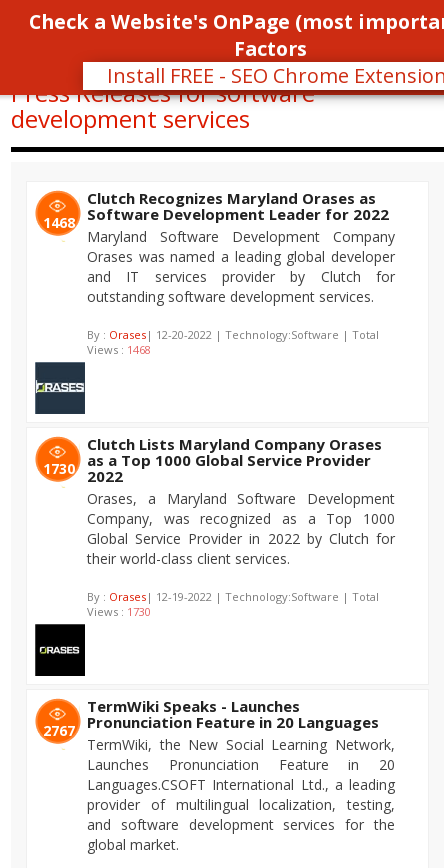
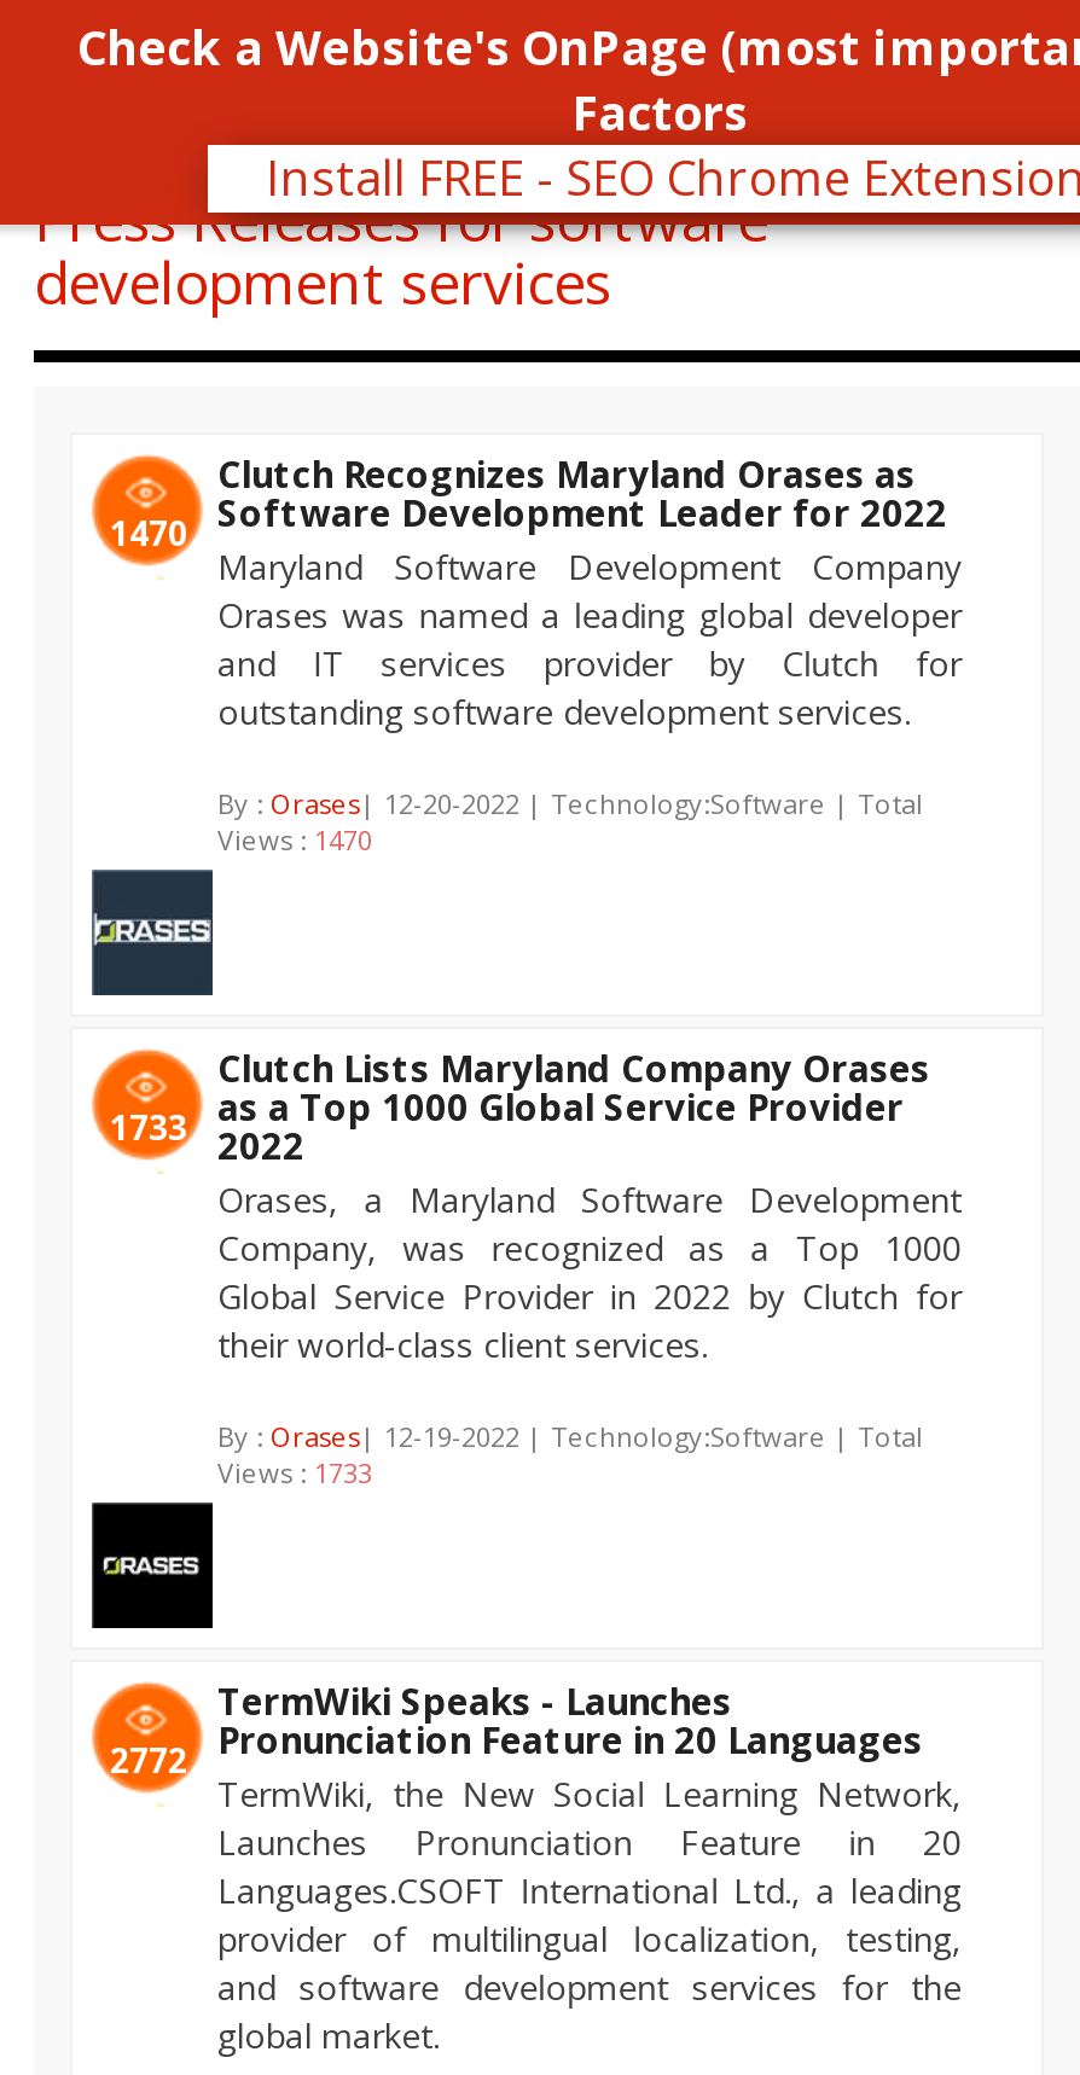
[42,204,389,232] 1468 Software Development Leader for 2022 -> [110,488,947,556] 1470 Software Development Leader for 2022
[87,342,151,357] Views : 1468 -> [217,821,372,858] Views : 1470
[42,450,371,486] 1730 as a Top 1000 Global Service Provider 2022 -> [110,1082,904,1169] 1733 as a Top 1000 Global Service Provider 2022
[87,604,151,619] Views : 1730 -> [217,1454,372,1490] Views : 1733
[42,712,379,740] 2767 Pronunciation Feature in 20 Languages -> [110,1715,923,1783] 2772 Pronunciation Feature in 20 Languages

